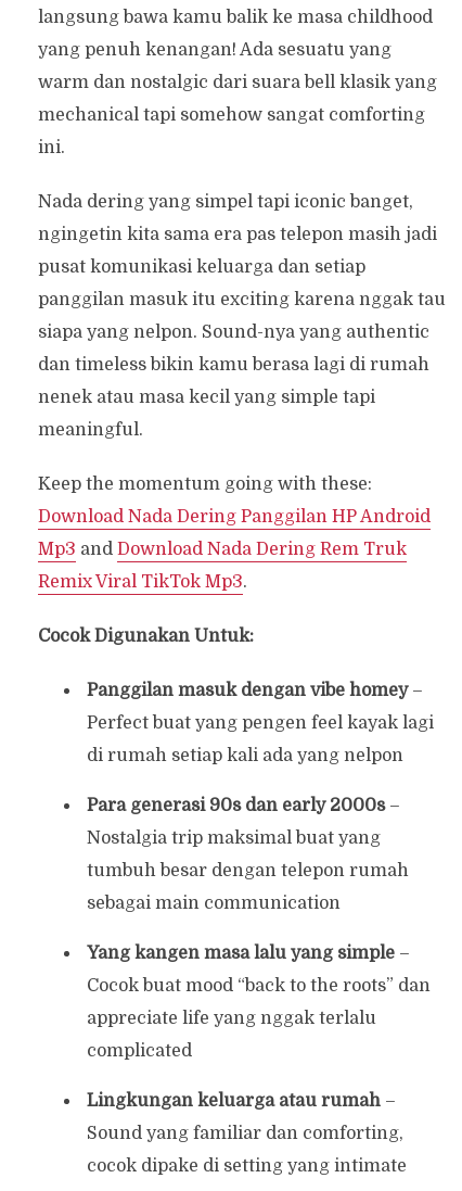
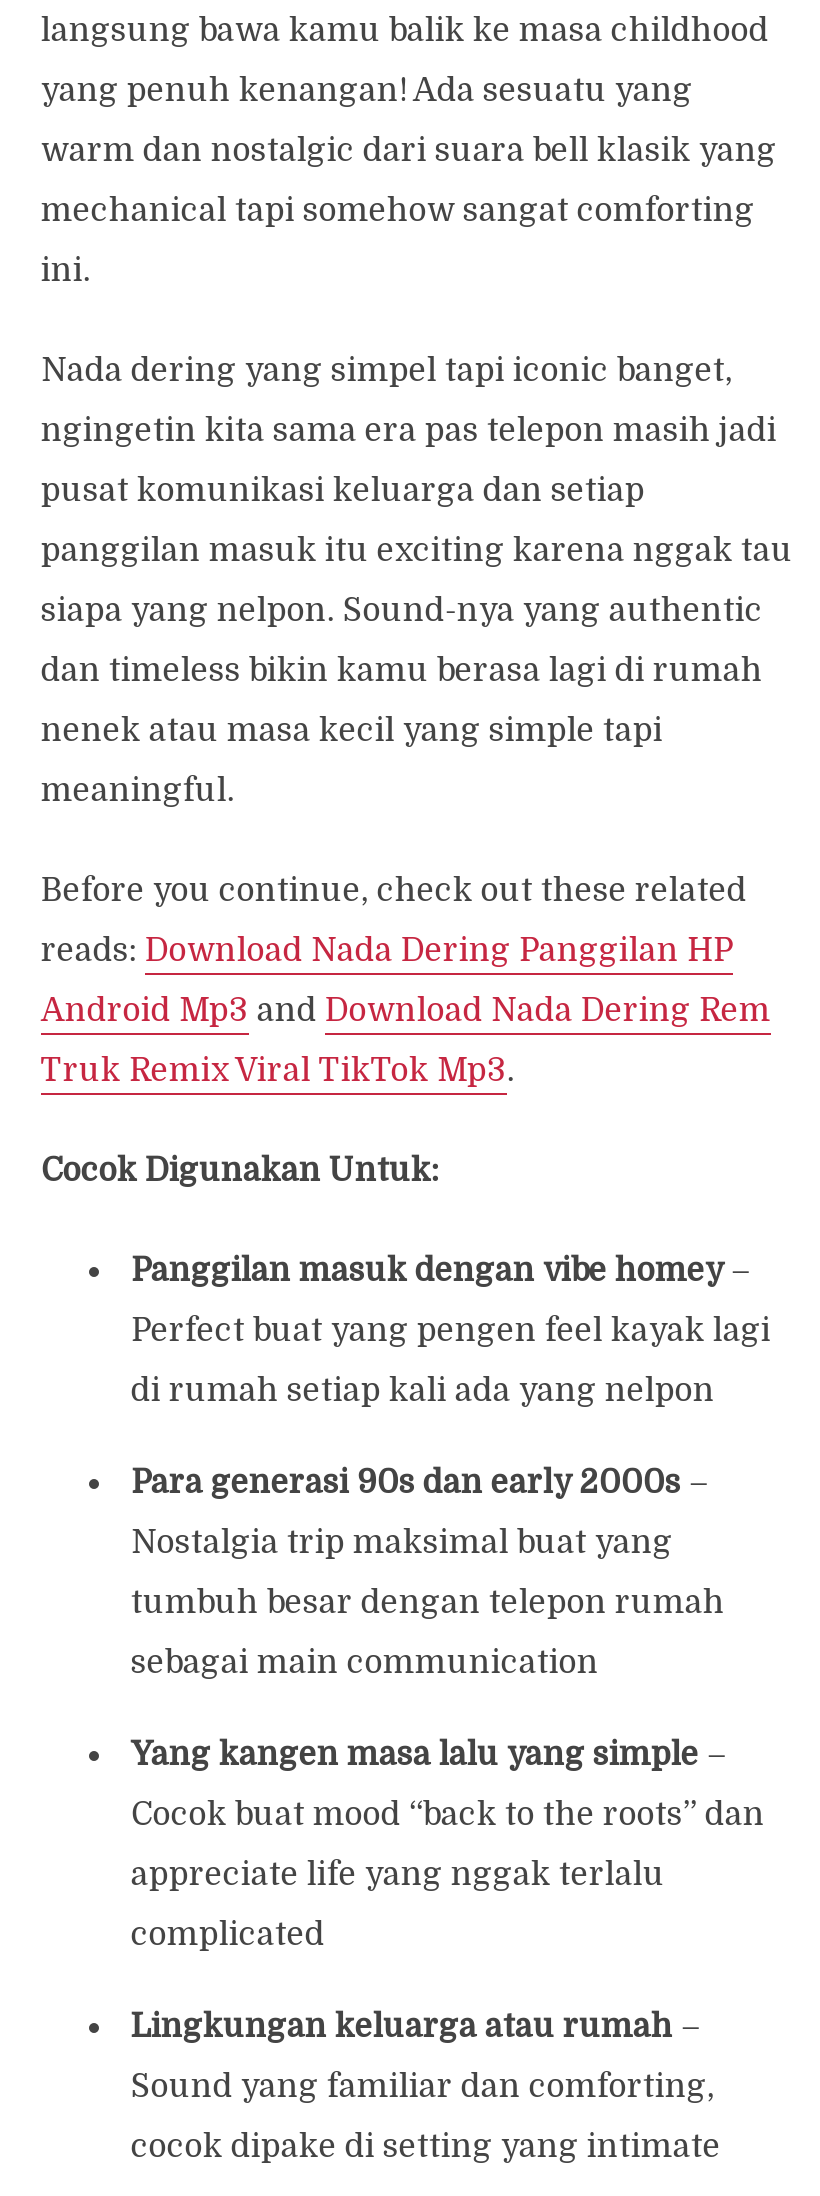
[38,474,372,494] Keep the momentum going with these: -> [41,873,747,909] Before you continue, check out these related
[38,507,430,527] Download Nada Dering Panggilan HP Android -> [41,933,733,969] reads: Download Nada Dering Panggilan HP
[38,540,406,559] Mp3 and Download Nada Dering Rem Truk -> [41,993,771,1029] Android Mp3 and Download Nada Dering Rem
[38,572,247,592] Remix Viral TikTok Mp3. -> [41,1053,515,1089] Truk Remix Viral TikTok Mp3.

